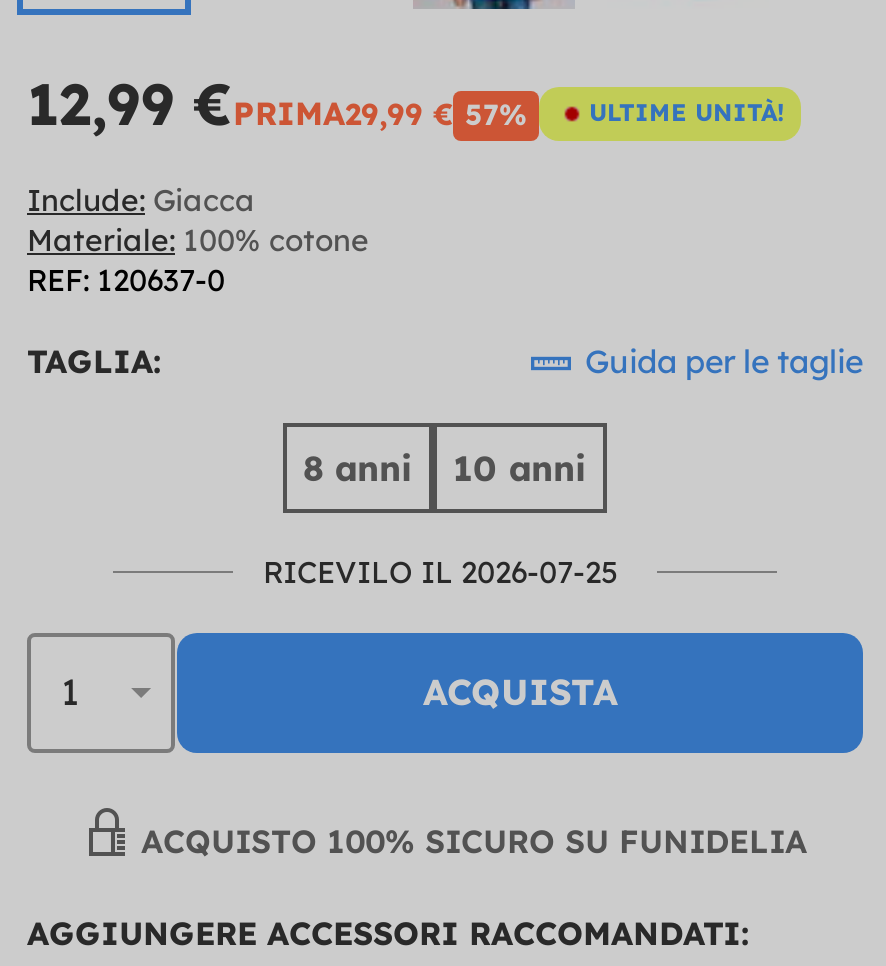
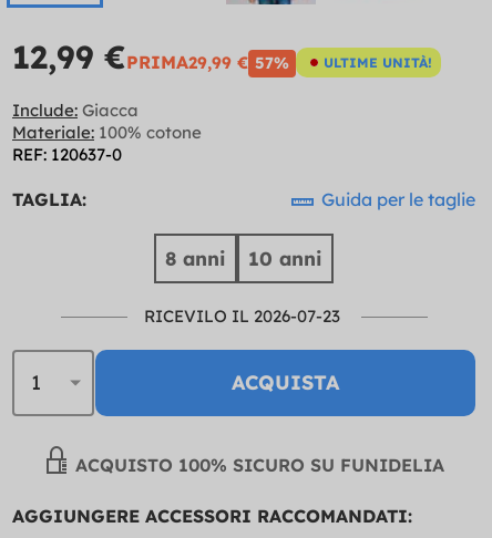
[263,552,619,590] RICEVILO IL 2026-07-25 -> [143,306,340,327] RICEVILO IL 2026-07-23

